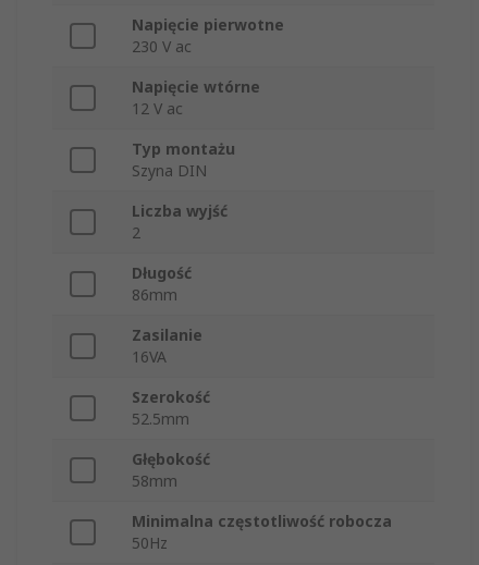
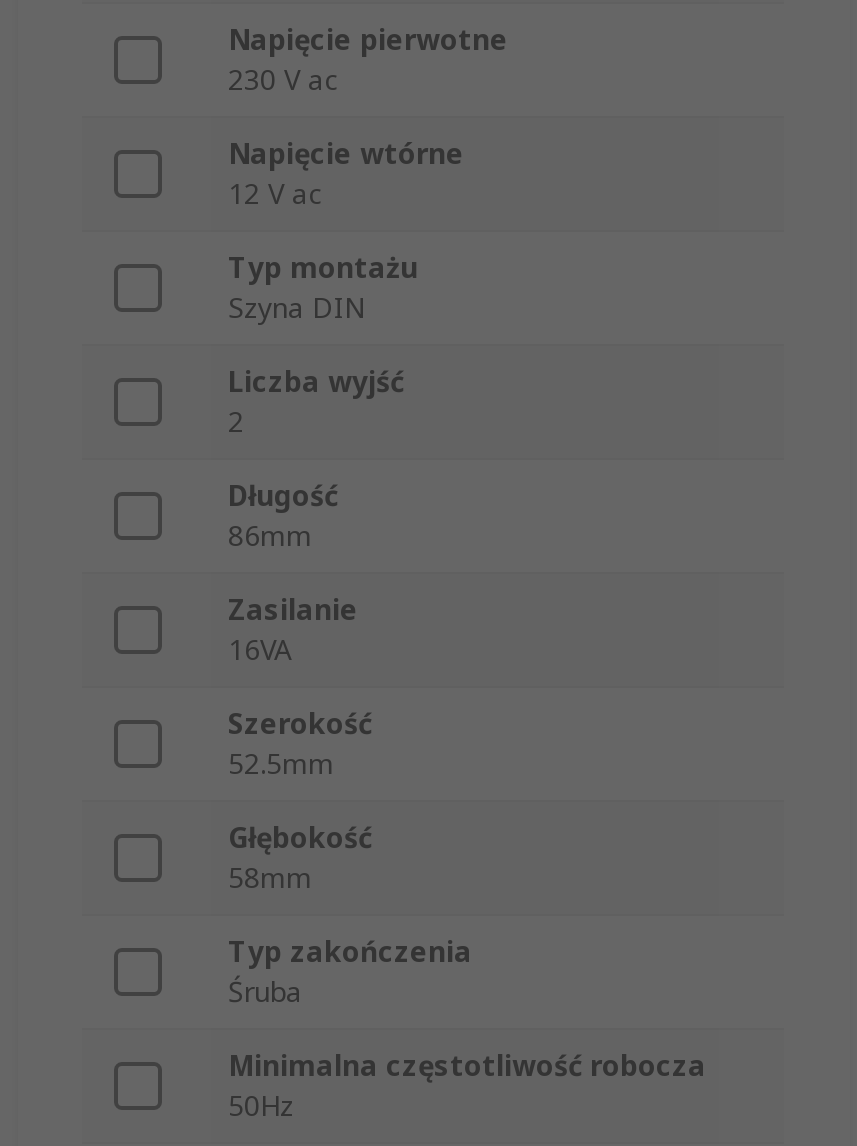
none -> [228,933,472,1011] Typ zakończenia | Śruba

